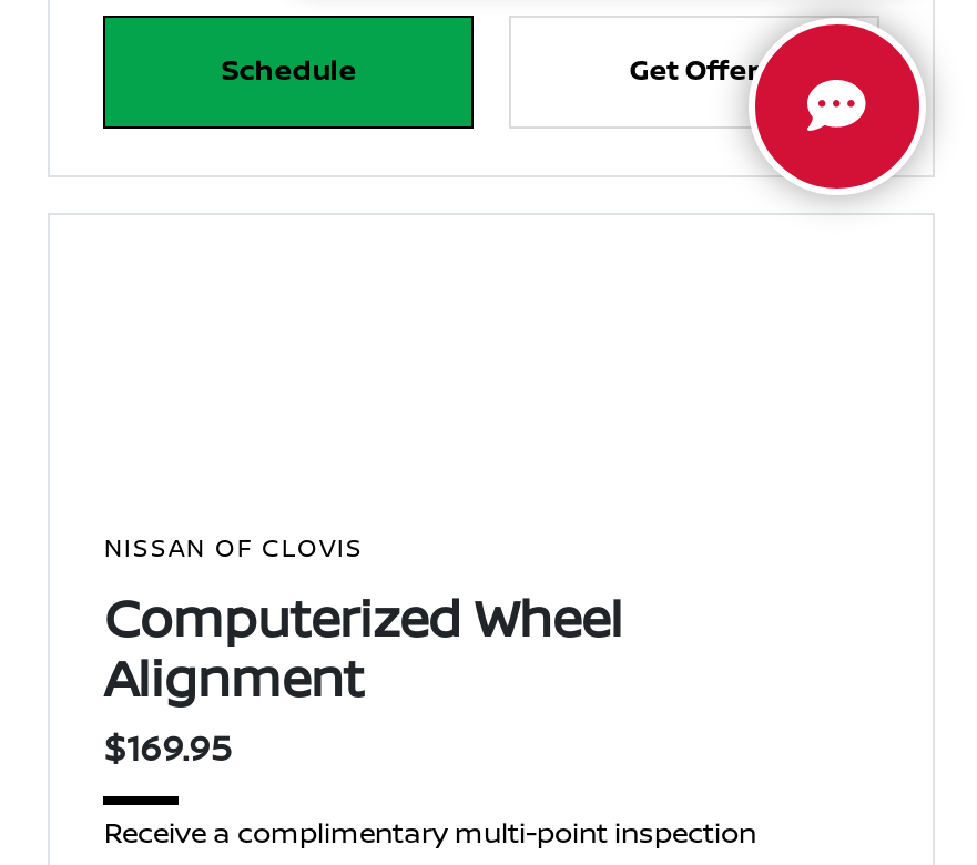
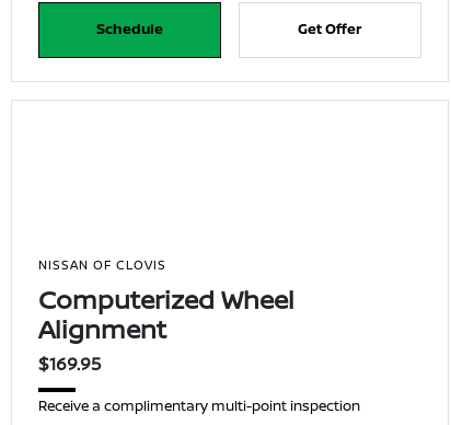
[742,16,928,202] [image] -> none

